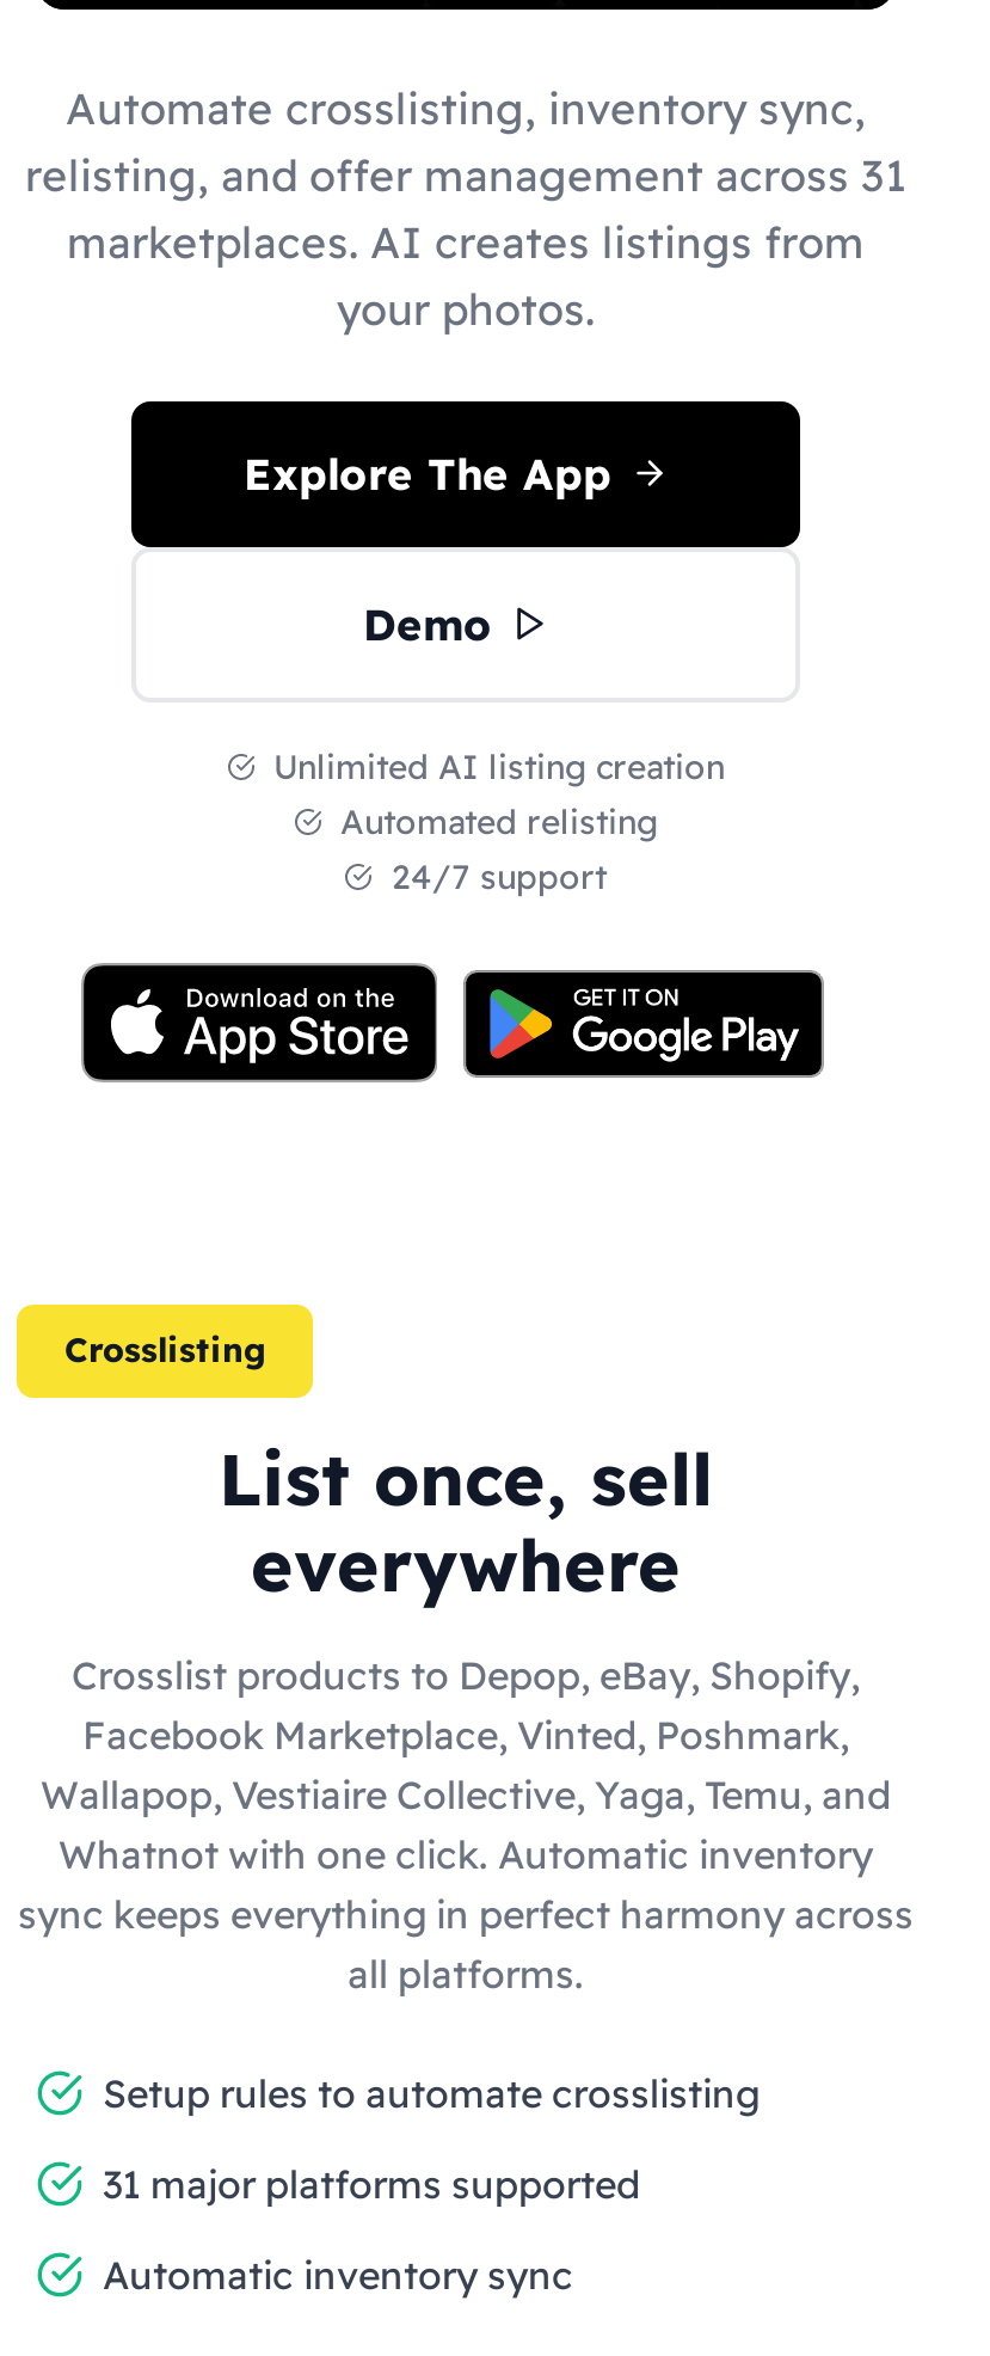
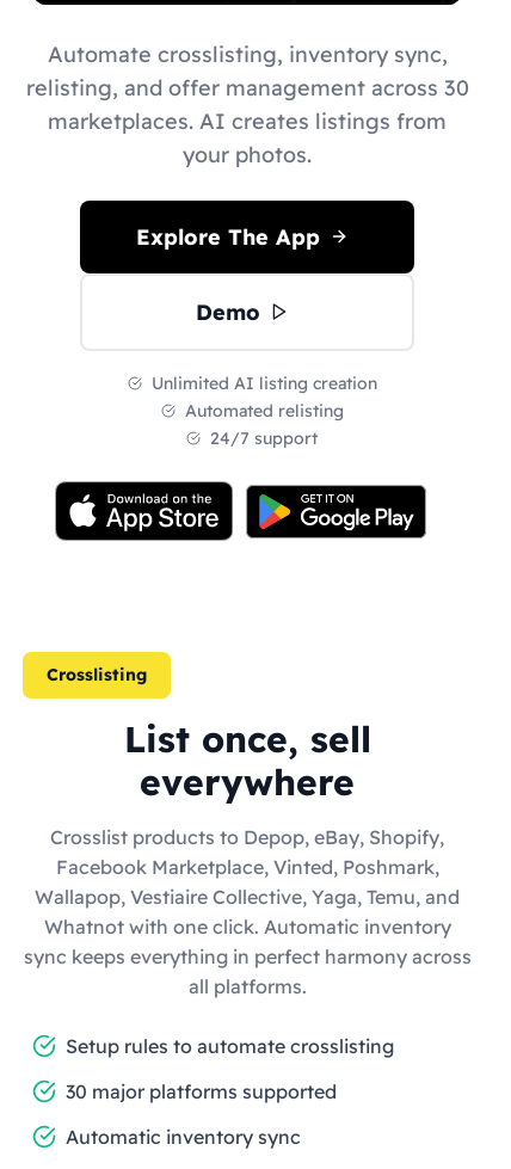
[25,147,906,202] relisting, and offer management across 31 -> [26,73,469,101] relisting, and offer management across 30
[103,2159,640,2207] 31 major platforms supported -> [66,1079,337,1103] 30 major platforms supported

